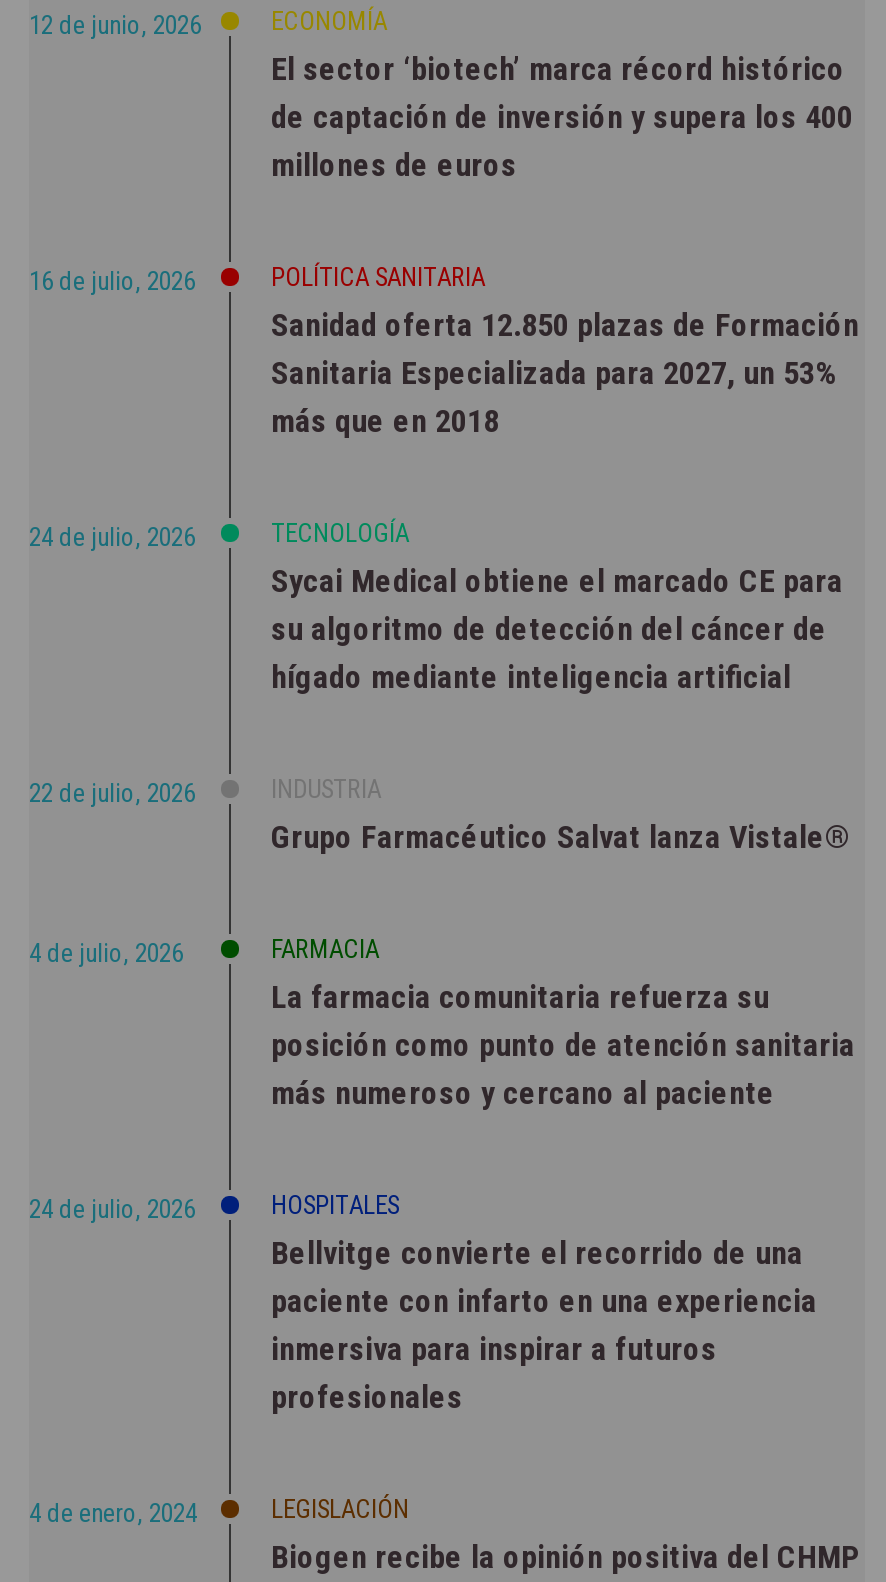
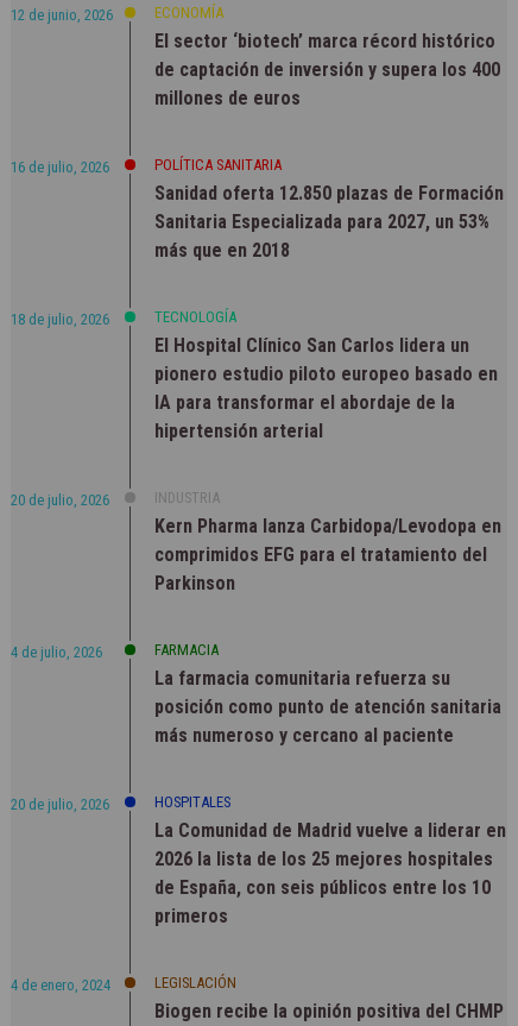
[29,522,195,552] 24 de julio, 2026 -> [11,310,109,328] 18 de julio, 2026
[271,562,843,696] Sycai Medical obtiene el marcado CE para | su algoritmo de detección del cáncer de | hígado mediante inteligencia artificial -> [154,334,498,442] El Hospital Clínico San Carlos lidera un | pionero estudio piloto europeo basado en | IA para transformar el abordaje de la | hipertensión arterial
[29,778,195,808] 22 de julio, 2026 -> [11,491,109,509] 20 de julio, 2026
[271,818,851,856] Grupo Farmacéutico Salvat lanza Vistale® -> [154,515,501,594] Kern Pharma lanza Carbidopa/Levodopa en | comprimidos EFG para el tratamiento del | Parkinson
[29,1194,195,1224] 24 de julio, 2026 -> [11,795,109,813] 20 de julio, 2026
[271,1234,817,1416] Bellvitge convierte el recorrido de una | paciente con infarto en una experiencia | inmersiva para inspirar a futuros | profesionales -> [154,819,506,927] La Comunidad de Madrid vuelve a liderar en | 2026 la lista de los 25 mejores hospitales | de España, con seis públicos entre los 10 | primeros

